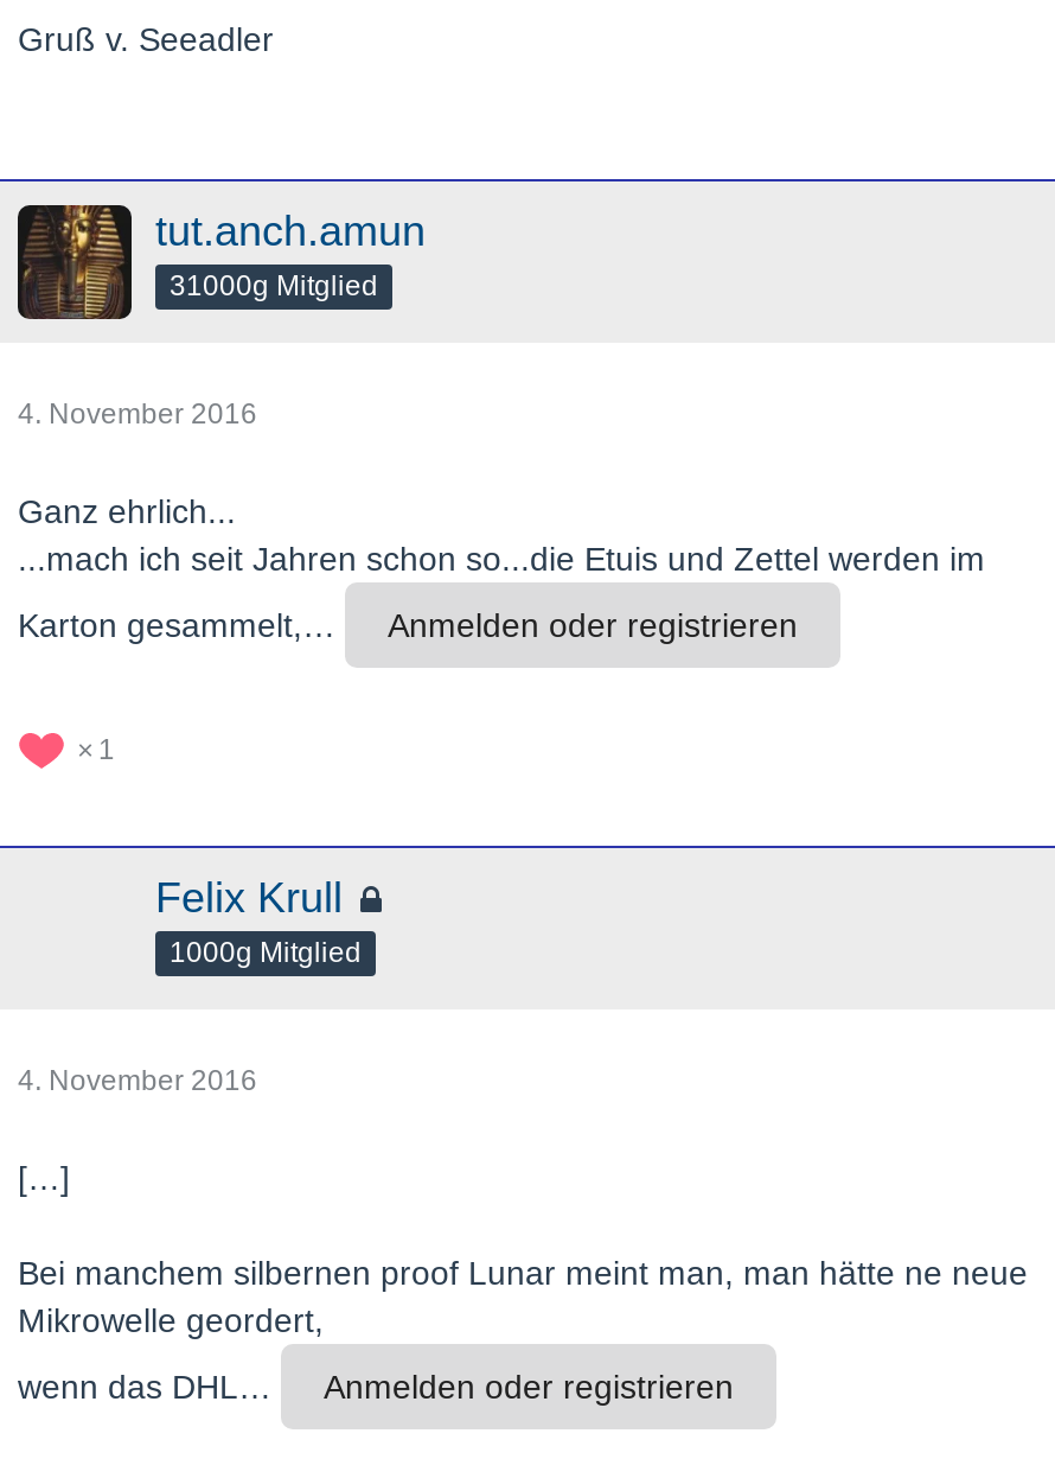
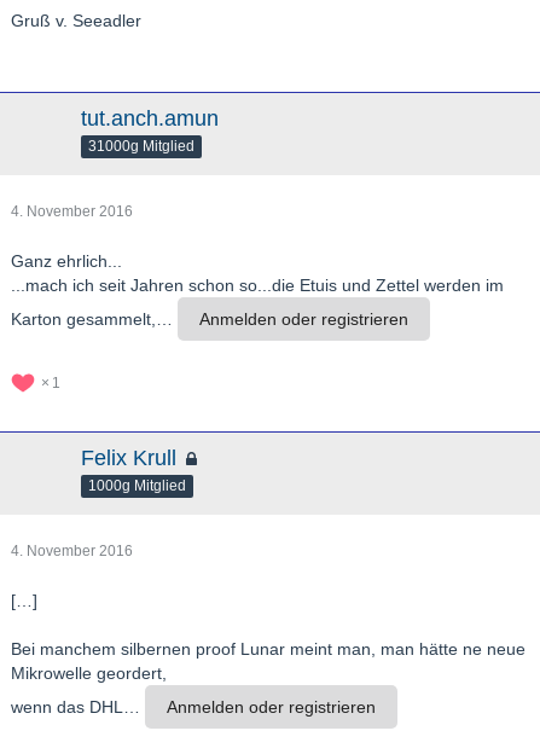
[15,202,134,323] [image] -> none

